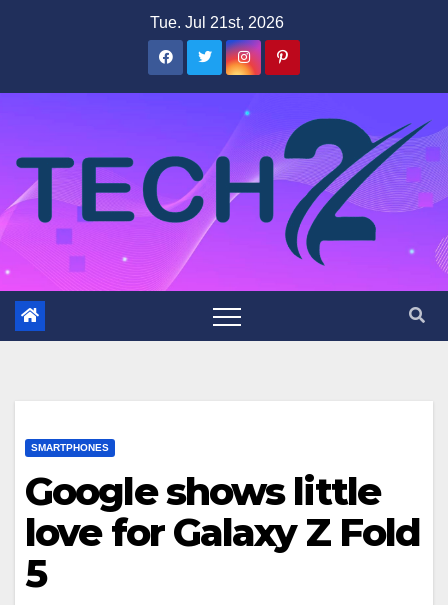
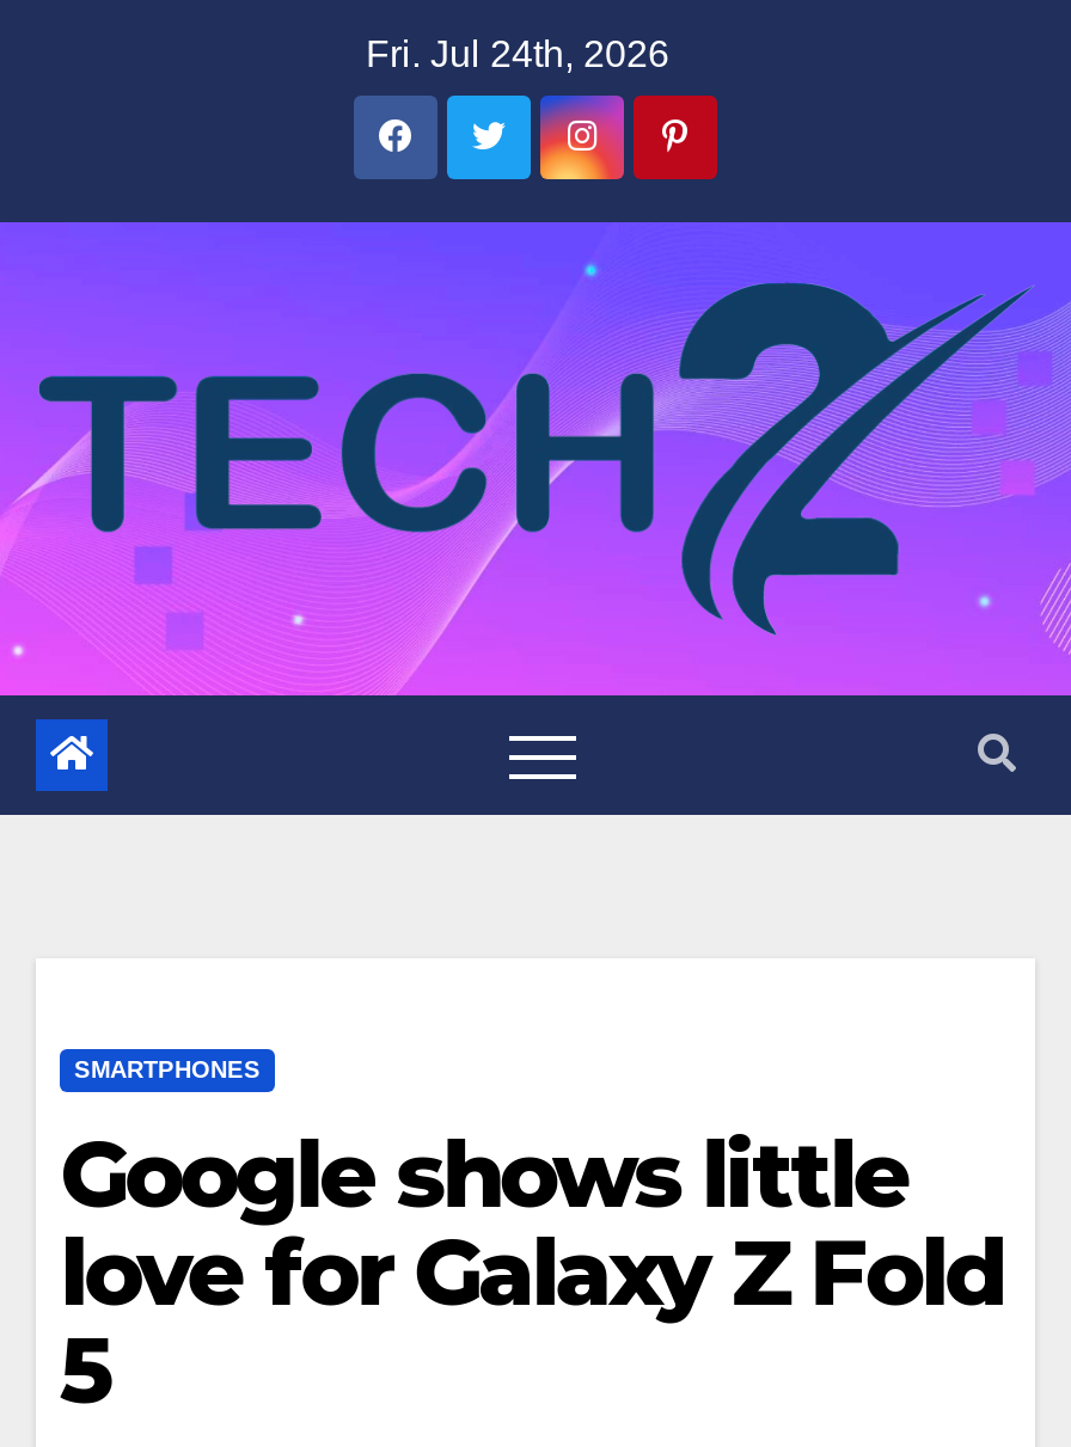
[149,14,283,31] Tue. Jul 21st, 2026 -> [366,33,669,74] Fri. Jul 24th, 2026

